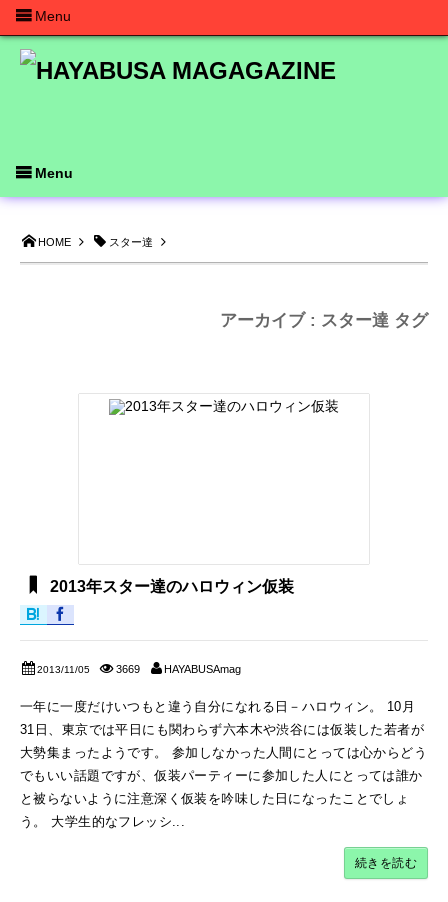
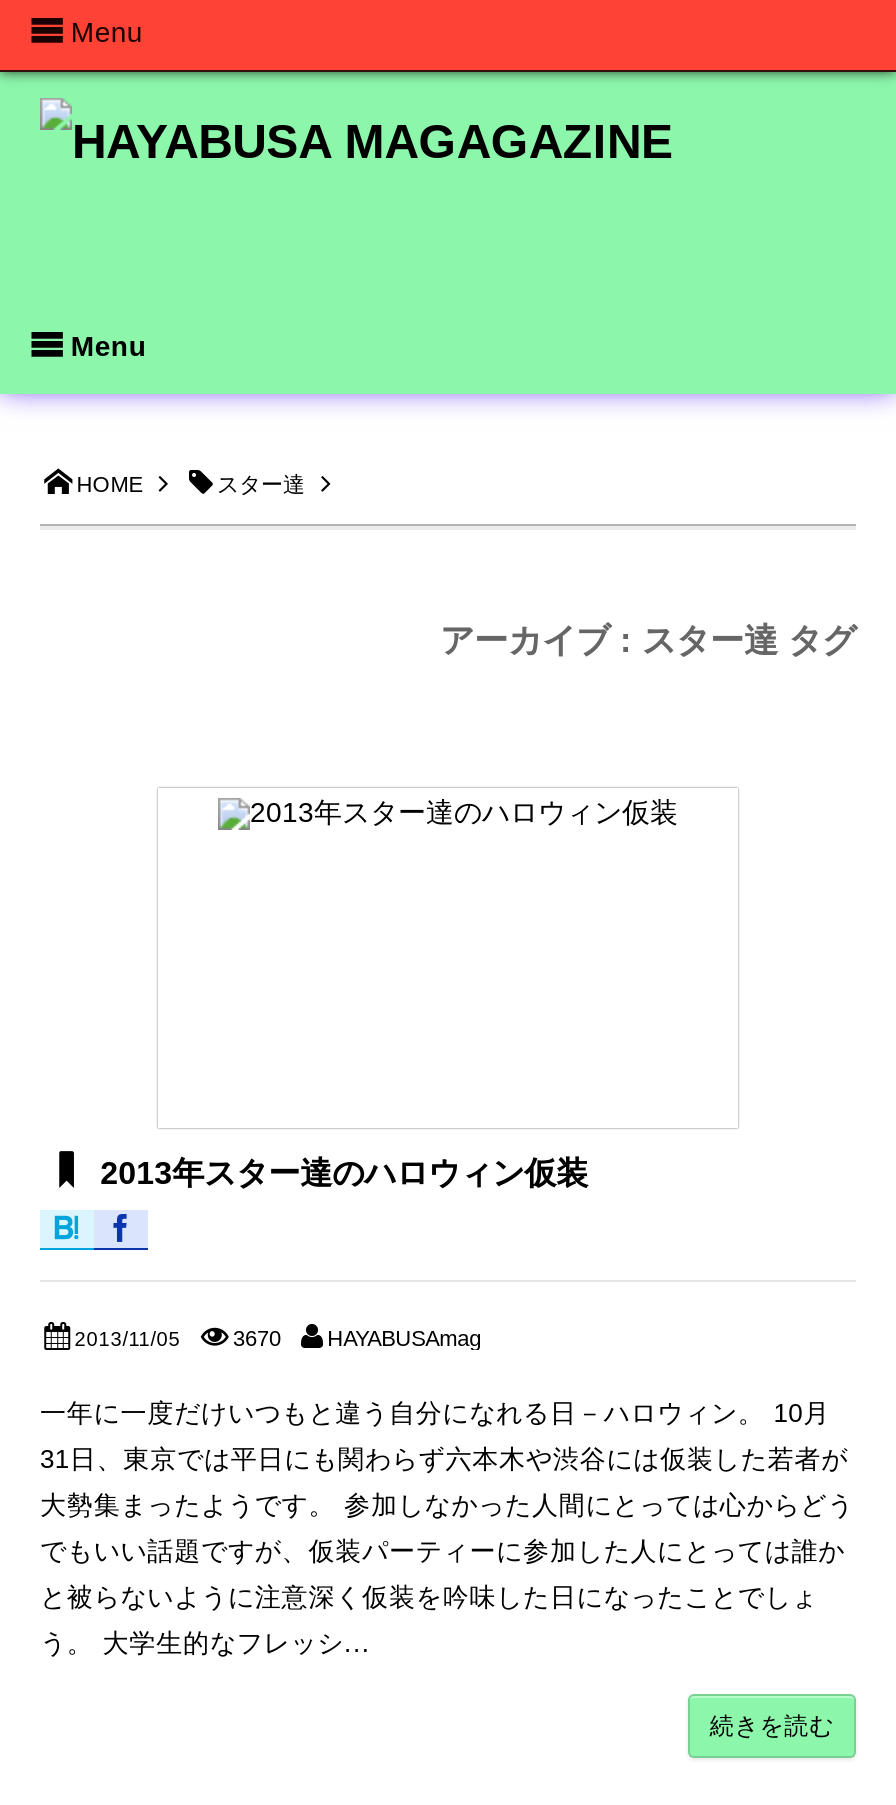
[116,663,241,675] 3669 HAYABUSAmag -> [233,1326,481,1350] 3670 HAYABUSAmag

